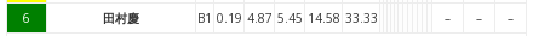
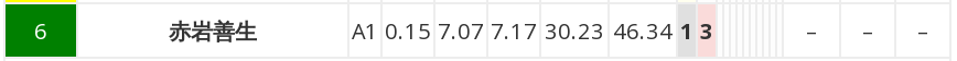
[103,10,377,26] 田村慶 | B1 0.19 4.87 5.45 14.58 33.33 -> [169,15,713,46] 赤岩善生 | A1 0.15 7.07 7.17 30.23 46.34 1 3

